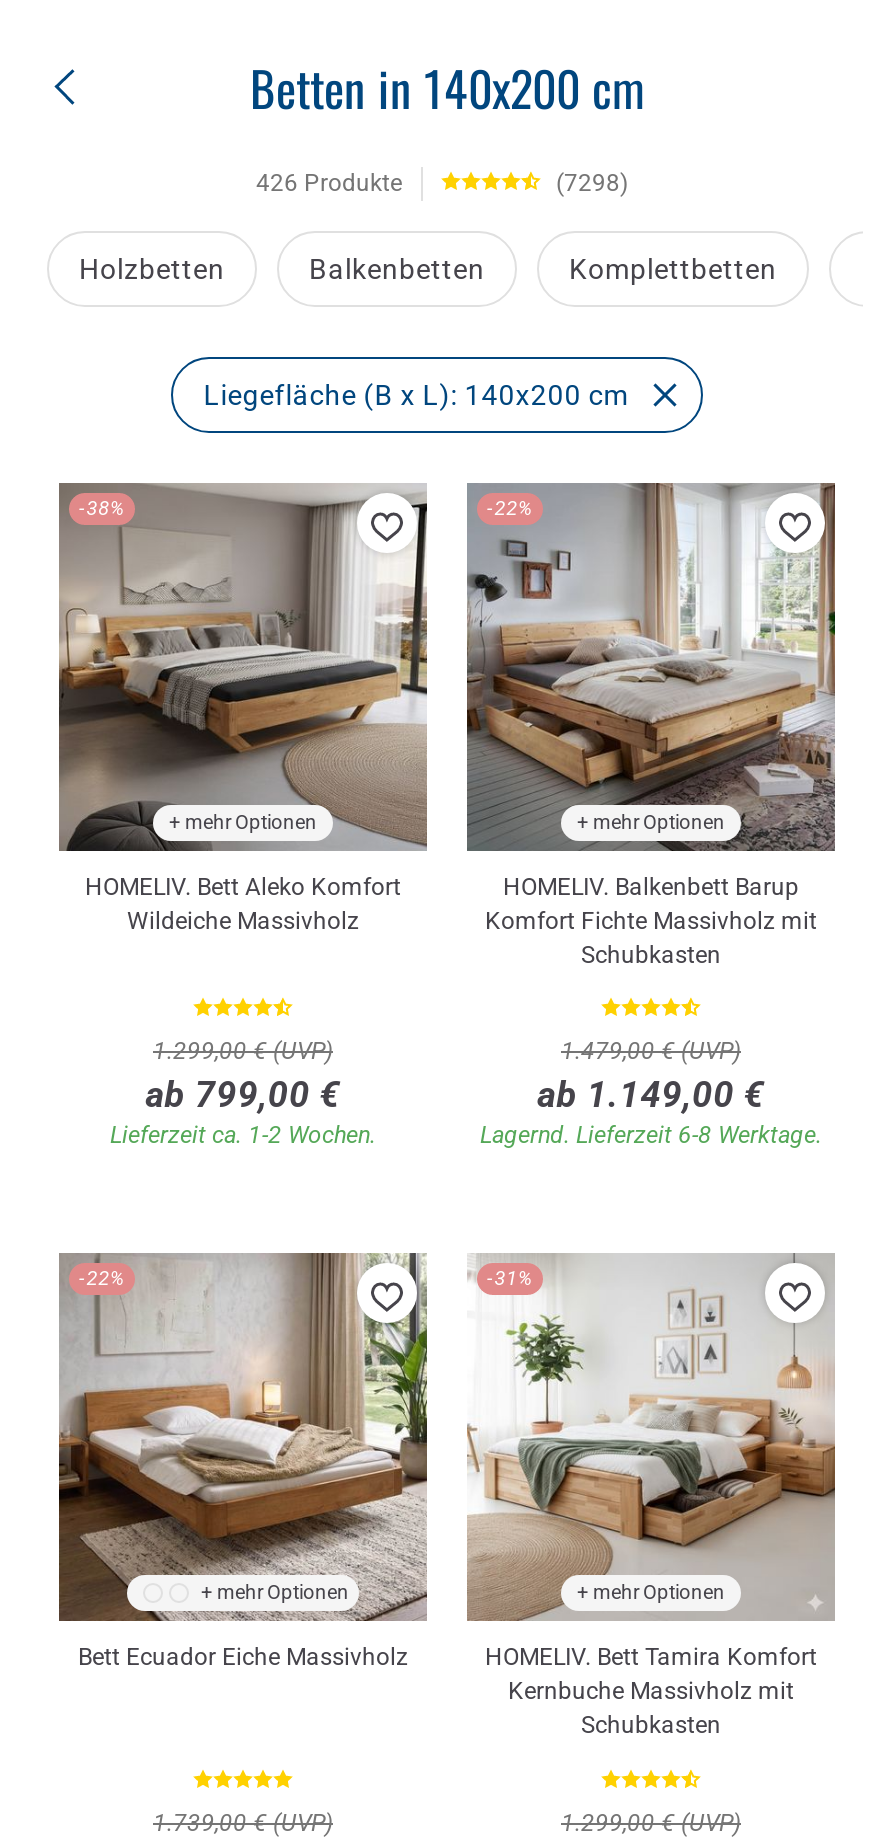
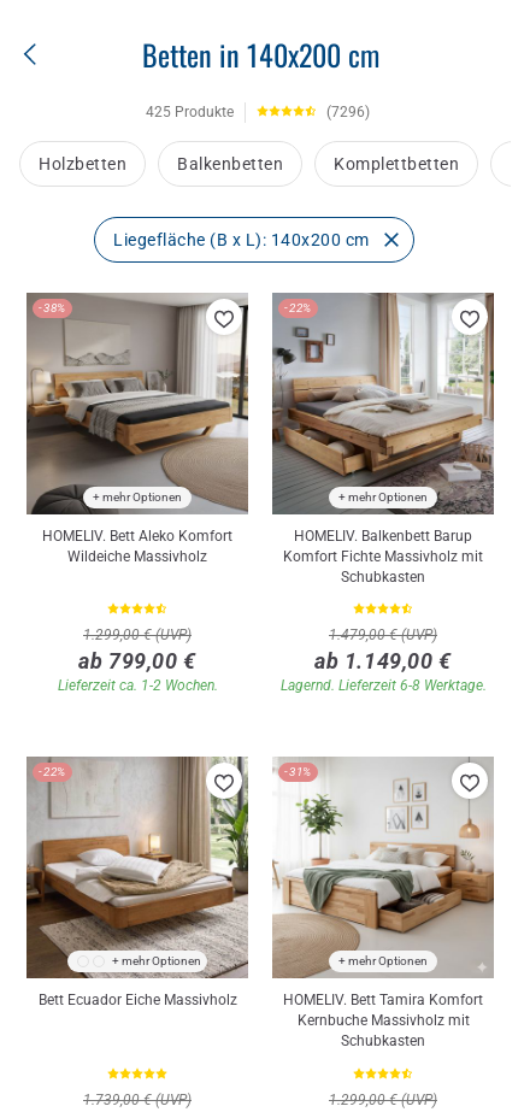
[256,169,402,197] 426 Produkte -> [145,104,233,120] 425 Produkte
[550,169,628,197] (7298) -> [322,104,369,120] (7296)

